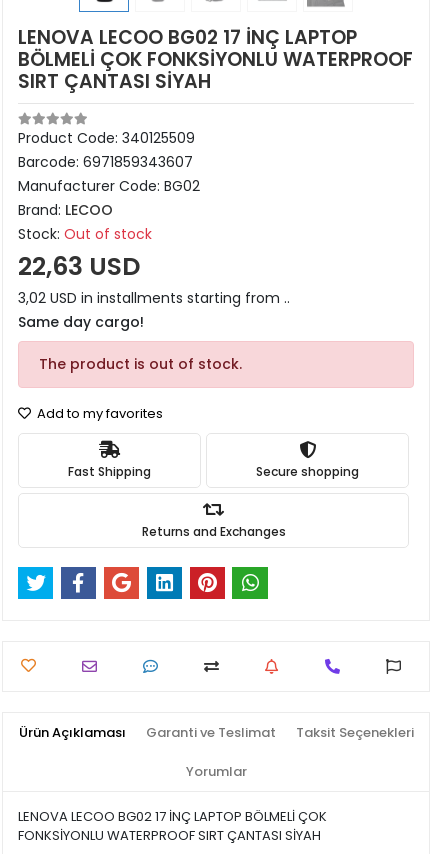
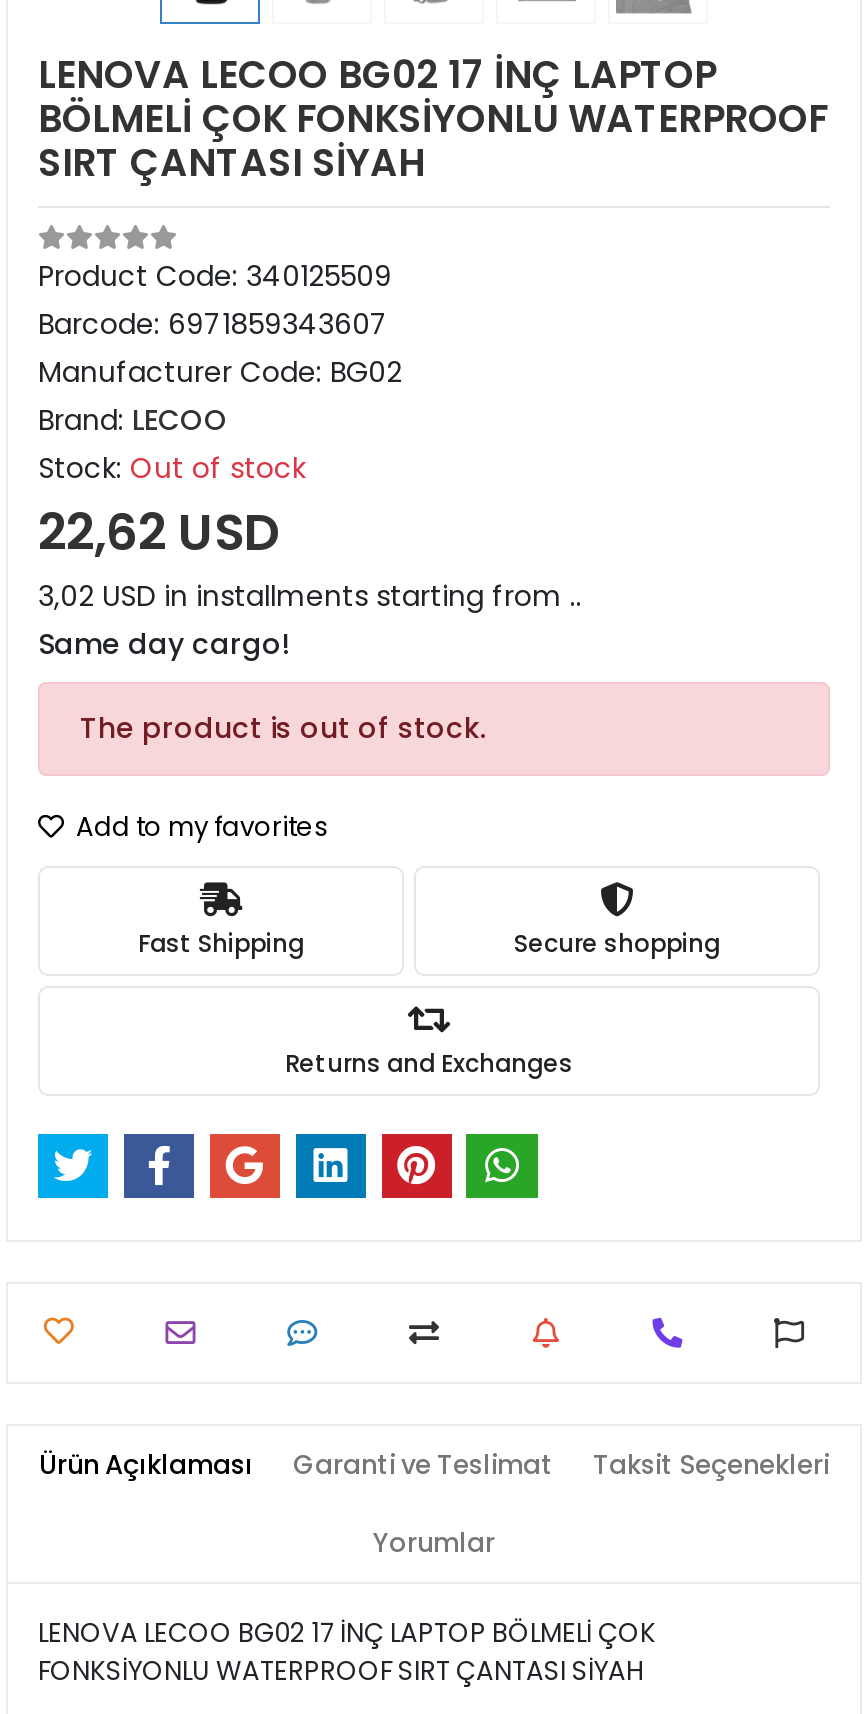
[18,249,140,284] 22,63 USD -> [38,498,280,568] 22,62 USD

